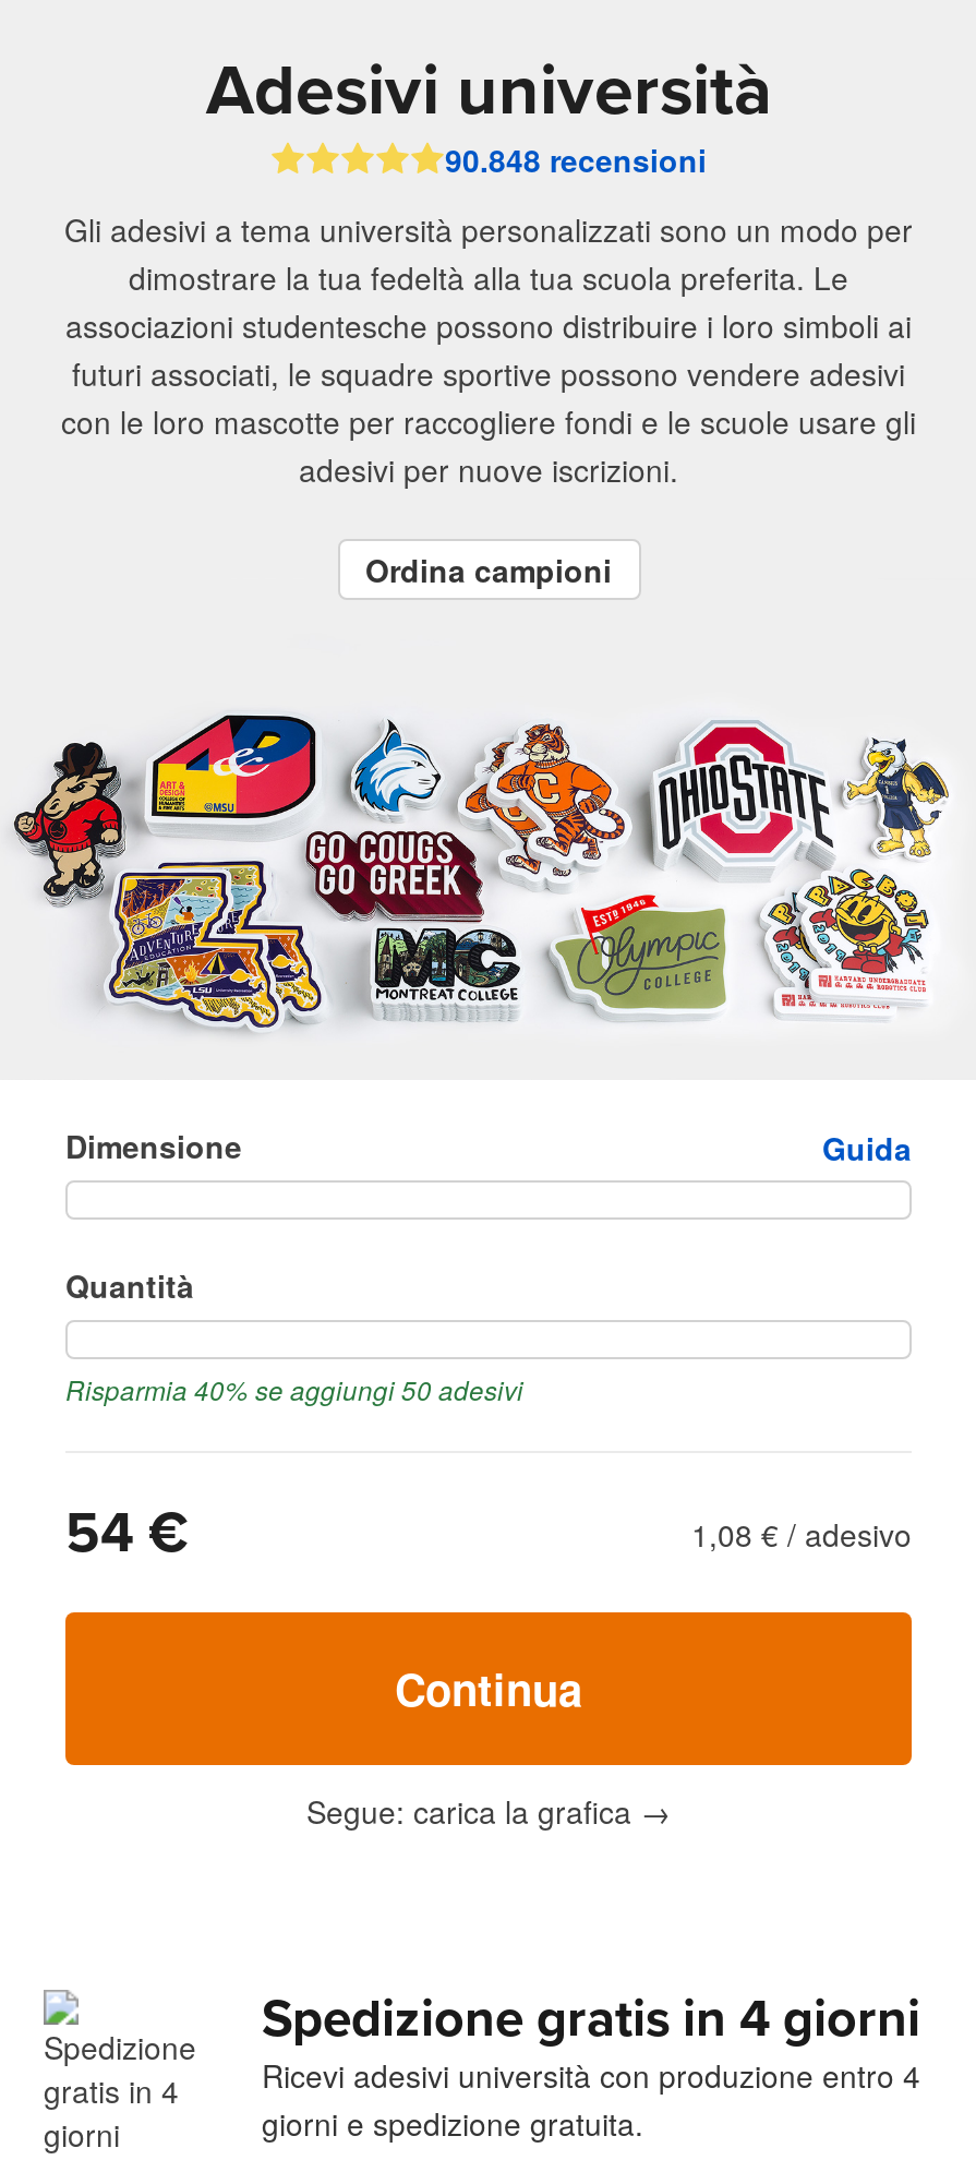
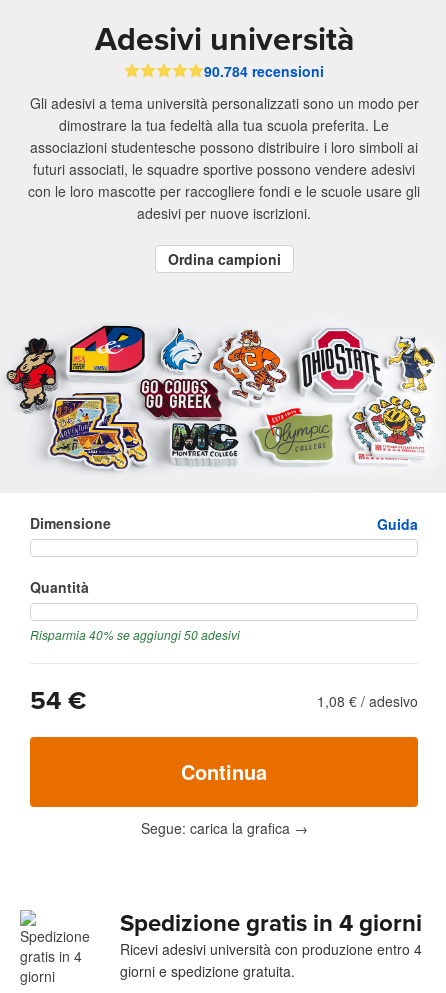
[445,137,707,181] 90.848 recensioni -> [204,61,324,81] 90.784 recensioni

